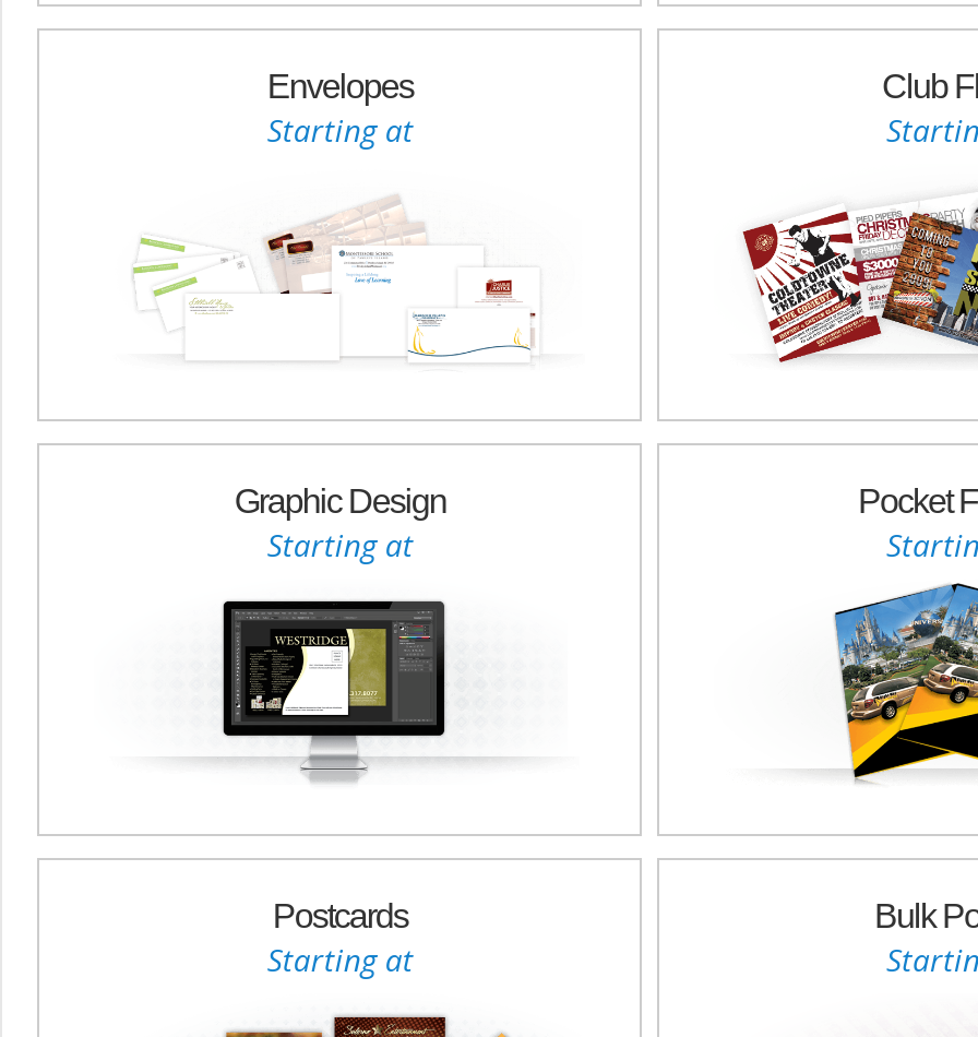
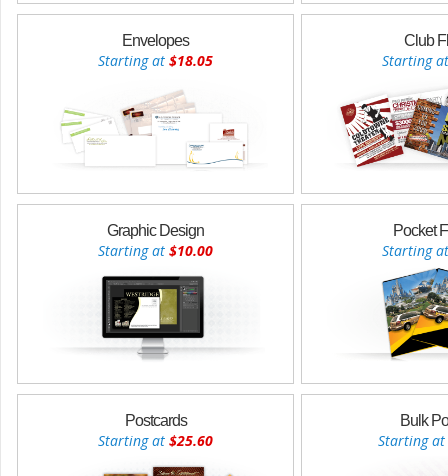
[267,109,413,151] Starting at -> [98,51,213,70] Starting at $18.05
[267,524,413,565] Starting at -> [98,241,213,260] Starting at $10.00
[267,939,413,980] Starting at -> [98,431,213,450] Starting at $25.60

